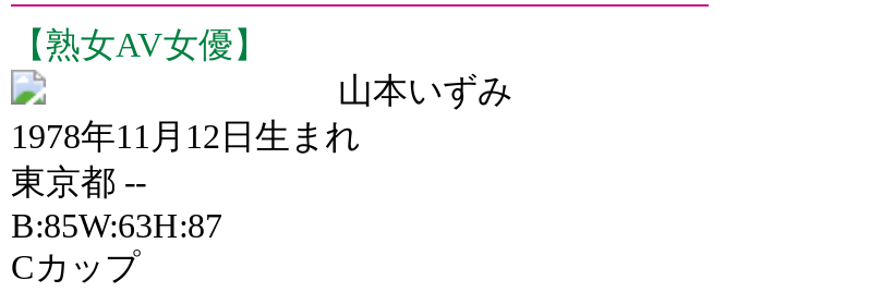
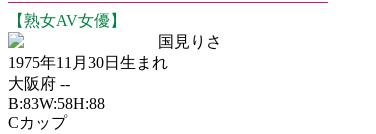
[11,72,512,244] 山本いずみ | 1978年11月12日生まれ | 東京都 -- | B:85W:63H:87 -> [8,33,222,112] 国見りさ | 1975年11月30日生まれ | 大阪府 -- | B:83W:58H:88

